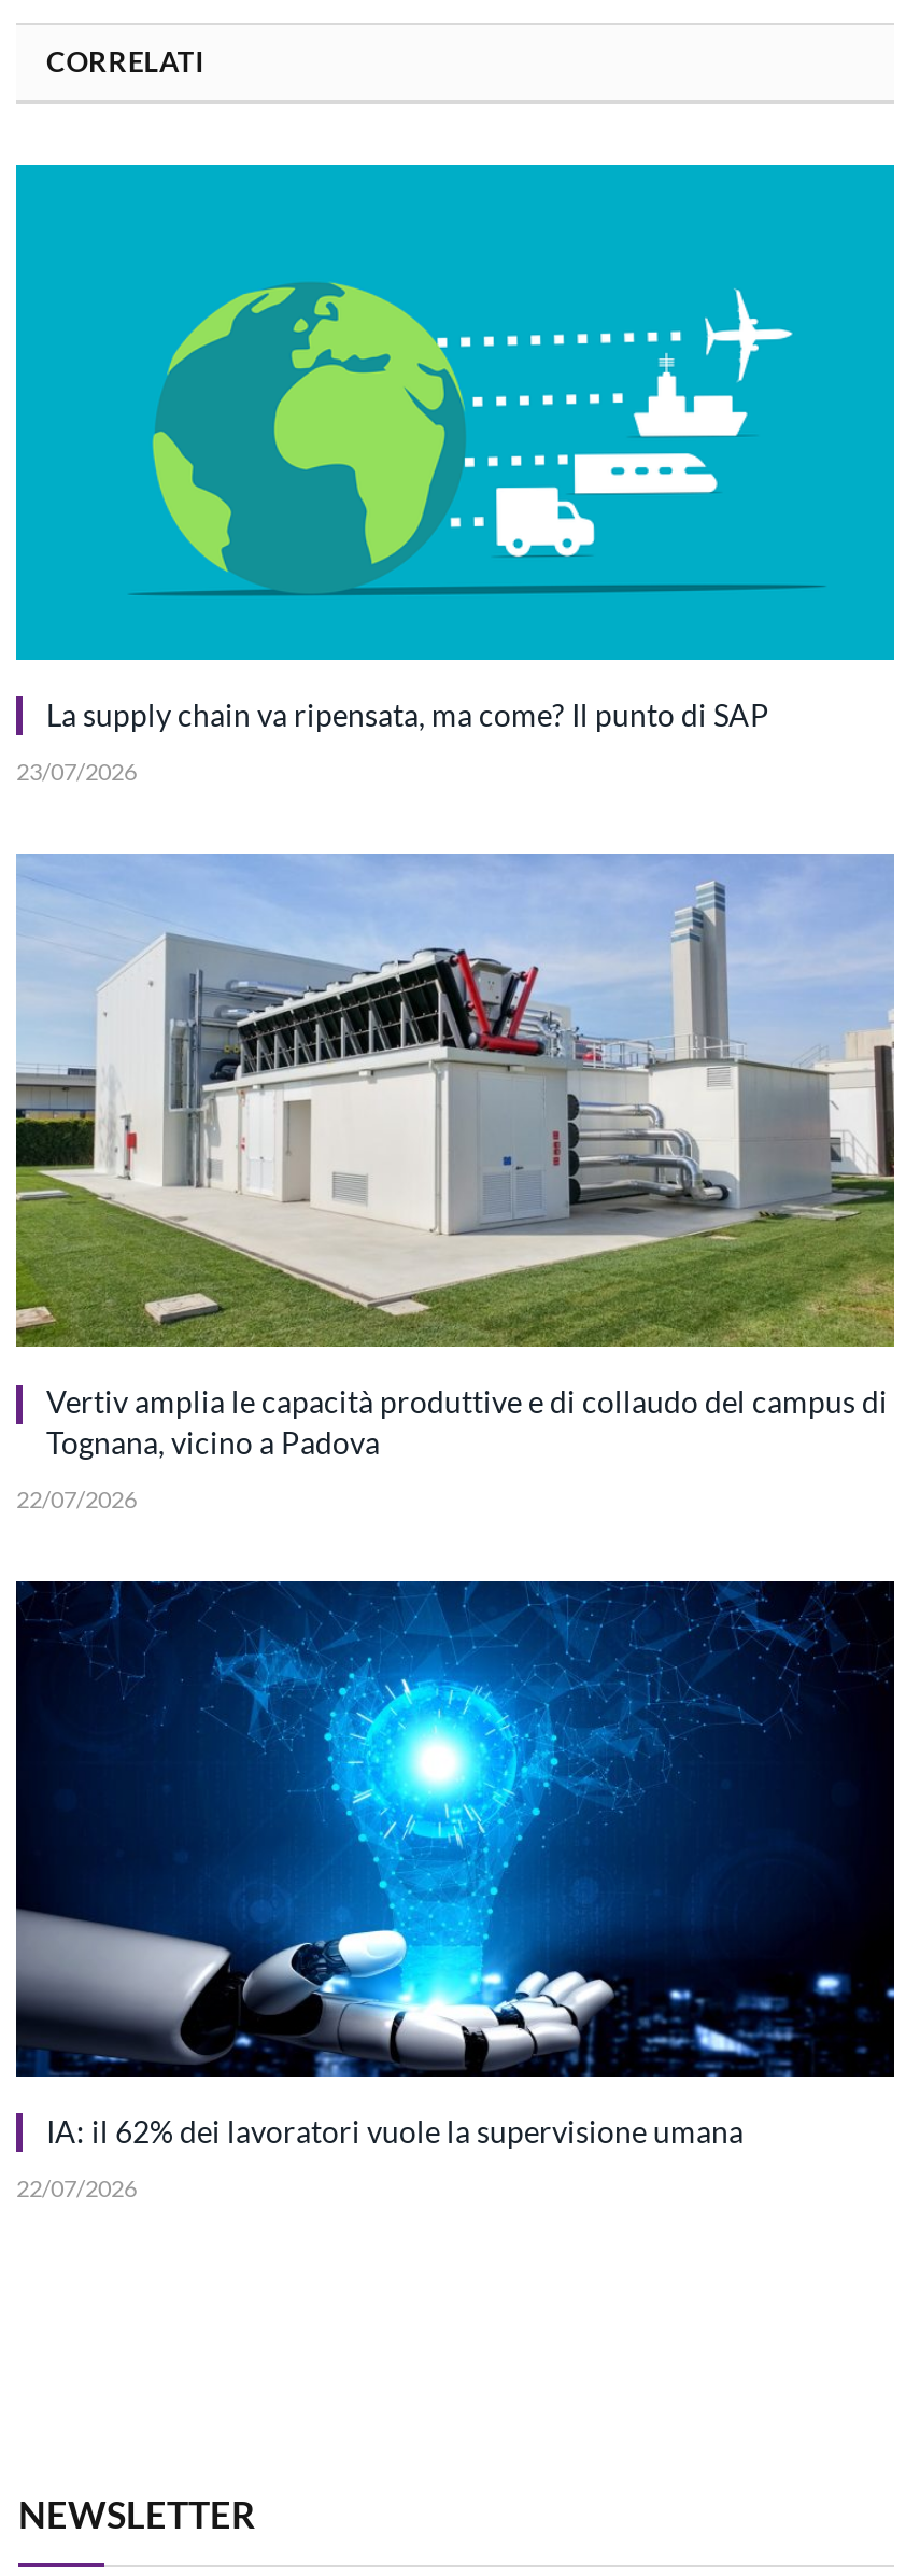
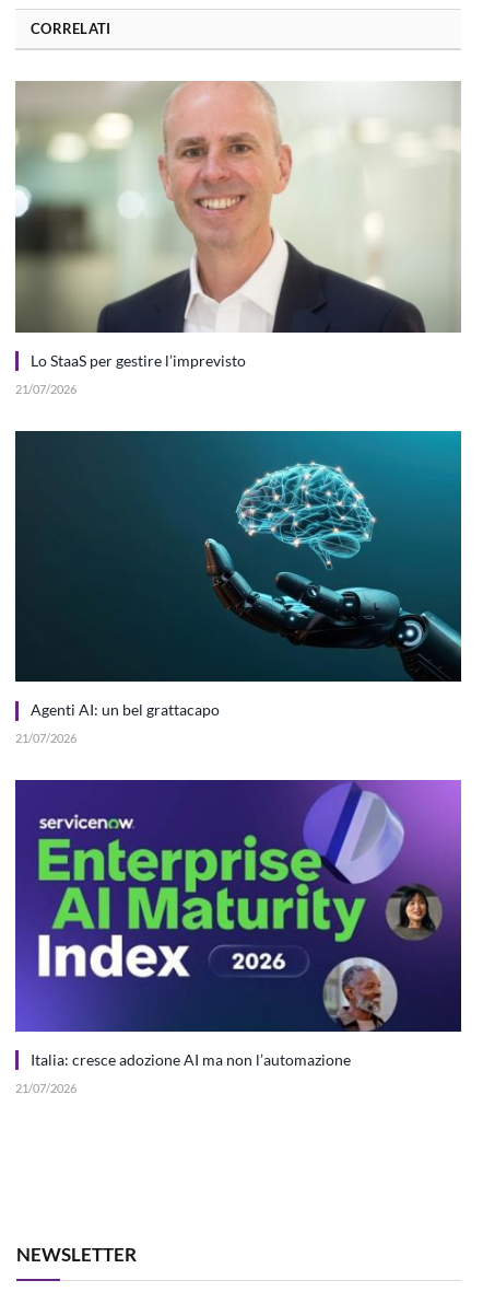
[14,163,896,733] [image] | La supply chain va ripensata, ma come? Il punto di SAP -> [14,80,462,370] [image] | Lo StaaS per gestire l’imprevisto
[16,757,137,785] 23/07/2026 -> [15,382,76,396] 21/07/2026
[14,854,896,1462] [image] | Vertiv amplia le capacità produttive e di collaudo del campus di | Tognana, vicino a Padova -> [14,430,462,719] [image] | Agenti AI: un bel grattacapo
[16,1486,137,1514] 22/07/2026 -> [15,731,76,746] 21/07/2026
[14,1579,896,2150] [image] | IA: il 62% dei lavoratori vuole la supervisione umana -> [14,779,462,1069] [image] | Italia: cresce adozione AI ma non l’automazione
[16,2173,137,2201] 22/07/2026 -> [15,1081,76,1095] 21/07/2026

